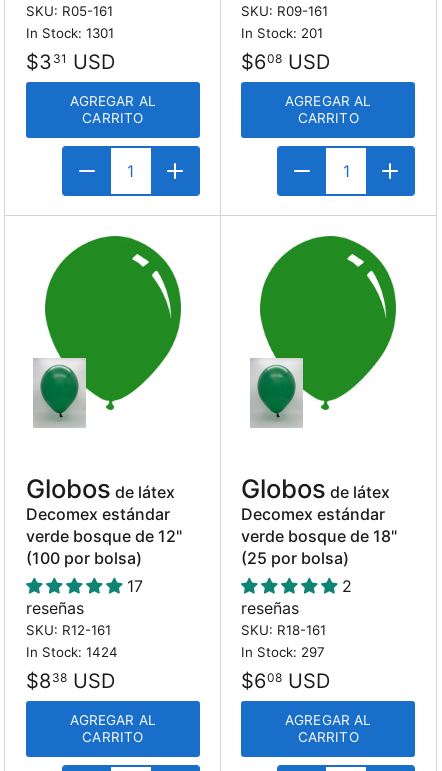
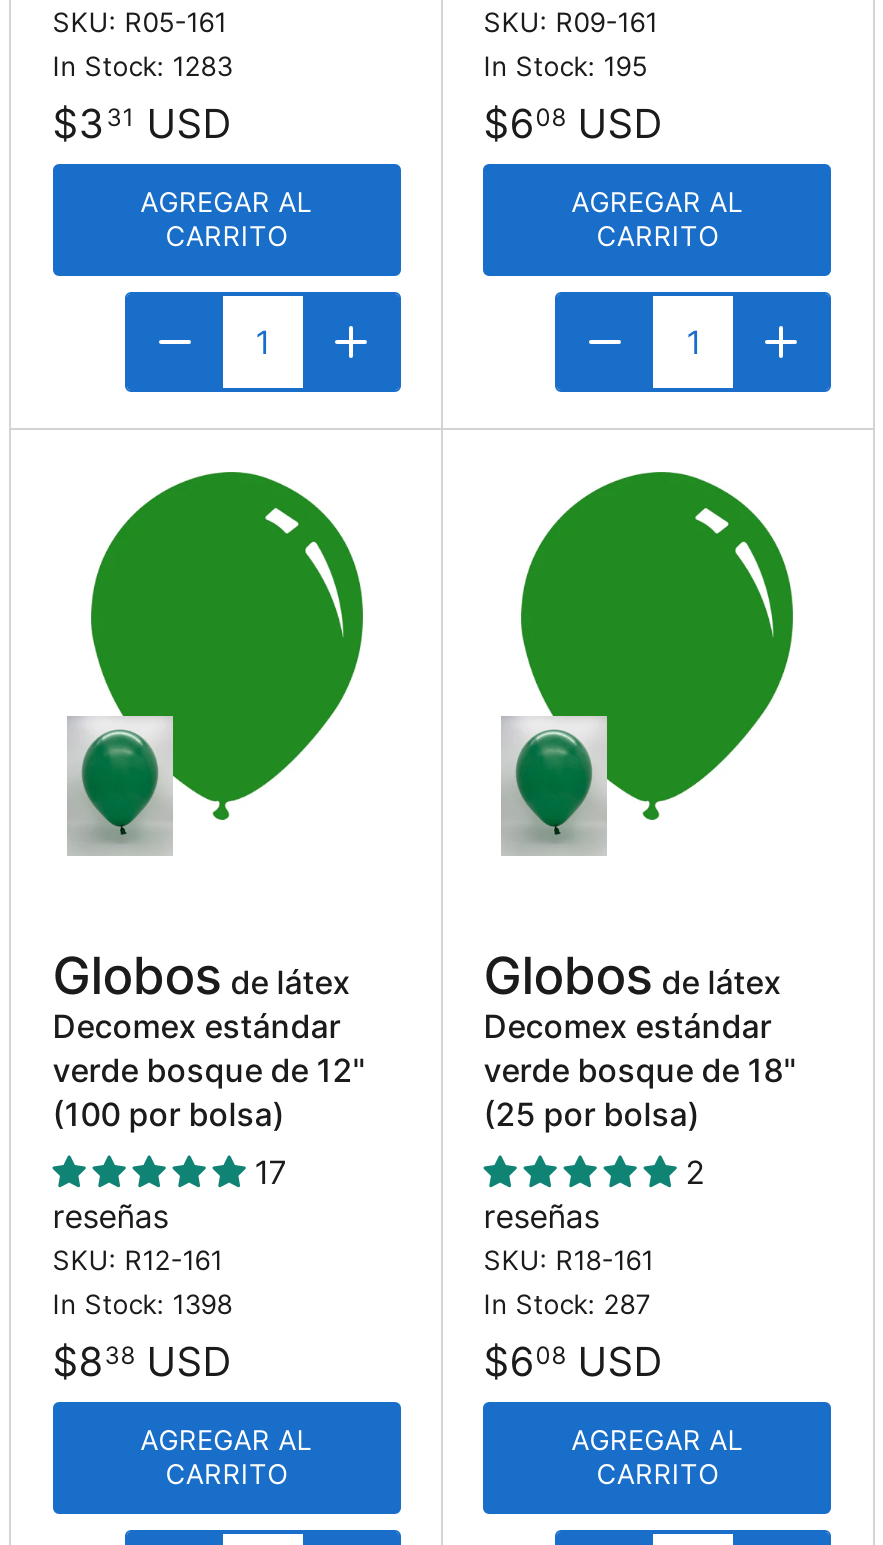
[26,25,114,41] In Stock: 1301 -> [53,50,233,82] In Stock: 1283
[241,25,323,41] In Stock: 201 -> [484,50,648,82] In Stock: 195
[26,644,118,660] In Stock: 1424 -> [53,1288,233,1320] In Stock: 1398
[241,644,325,660] In Stock: 297 -> [484,1288,652,1320] In Stock: 287

